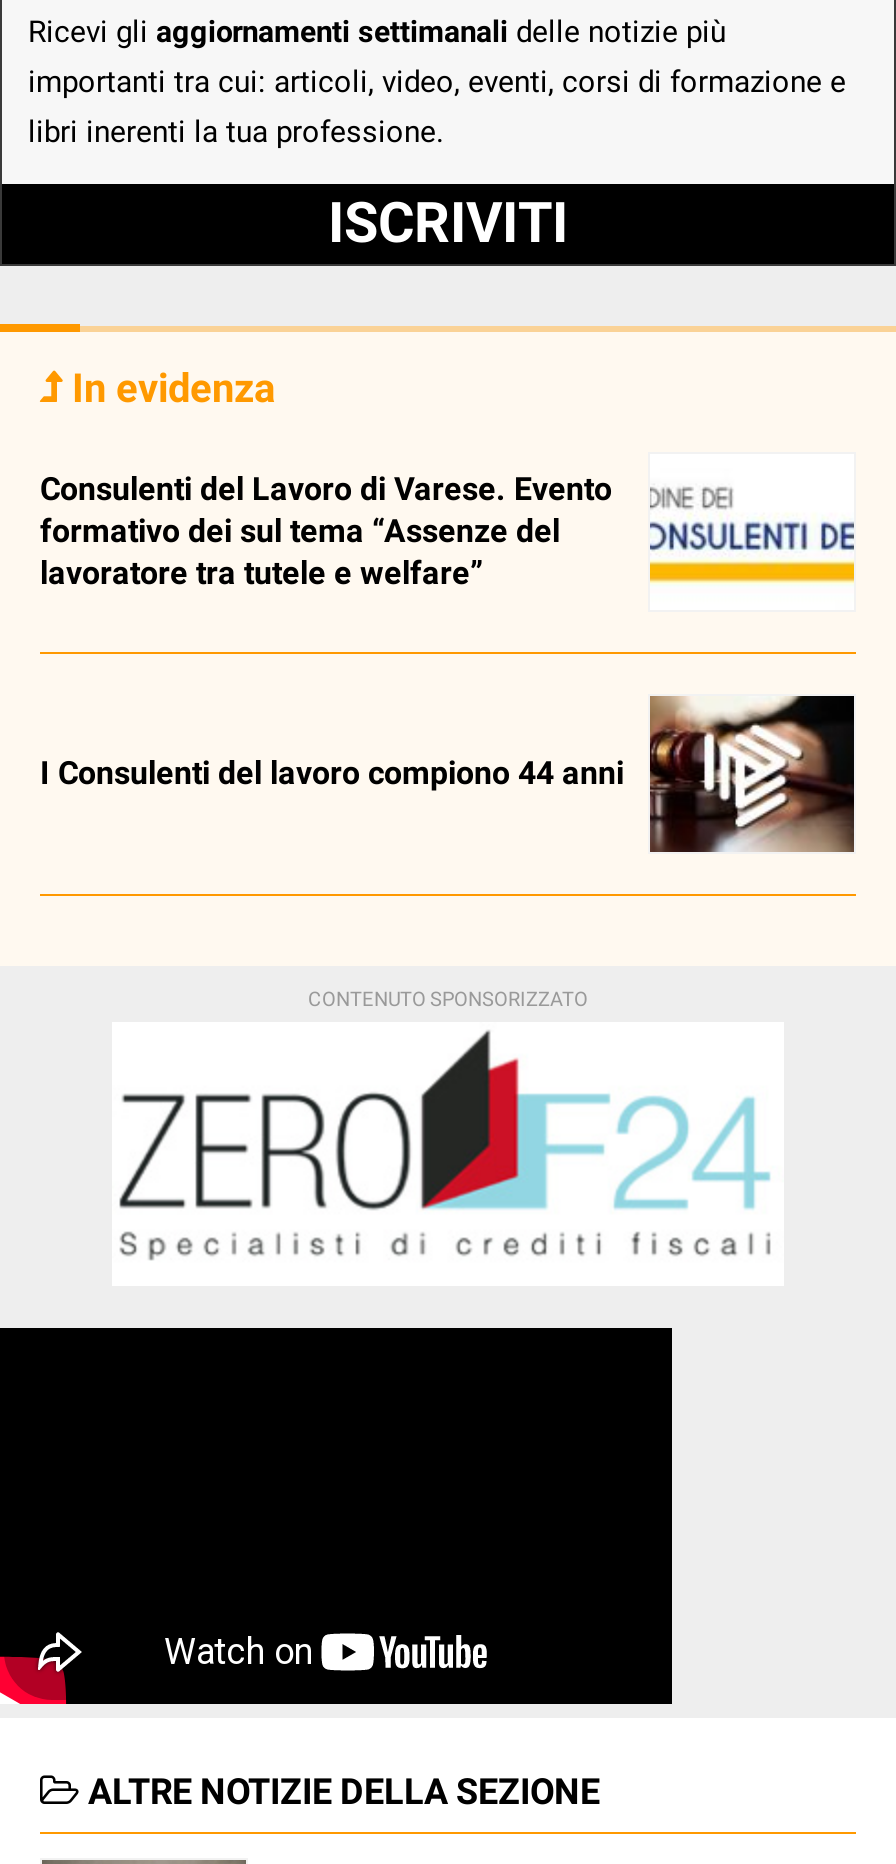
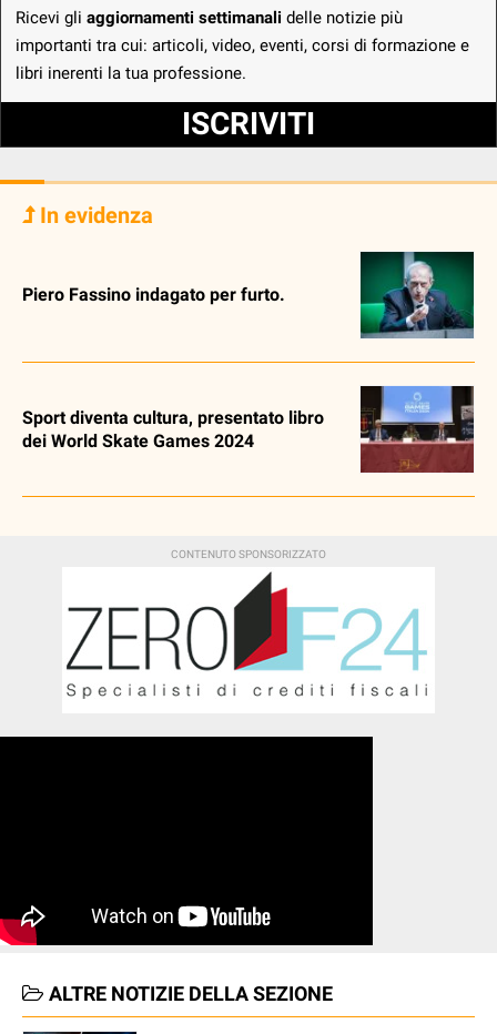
[648,454,856,610] [image] -> [359,251,475,339] [image]
[40,470,612,592] Consulenti del Lavoro di Varese. Evento | formativo dei sul tema “Assenze del | lavoratore tra tutele e welfare” -> [22,284,285,305] Piero Fassino indagato per furto.
[40,694,856,852] [image] | I Consulenti del lavoro compiono 44 anni -> [22,385,475,474] [image] | Sport diventa cultura, presentato libro | dei World Skate Games 2024

